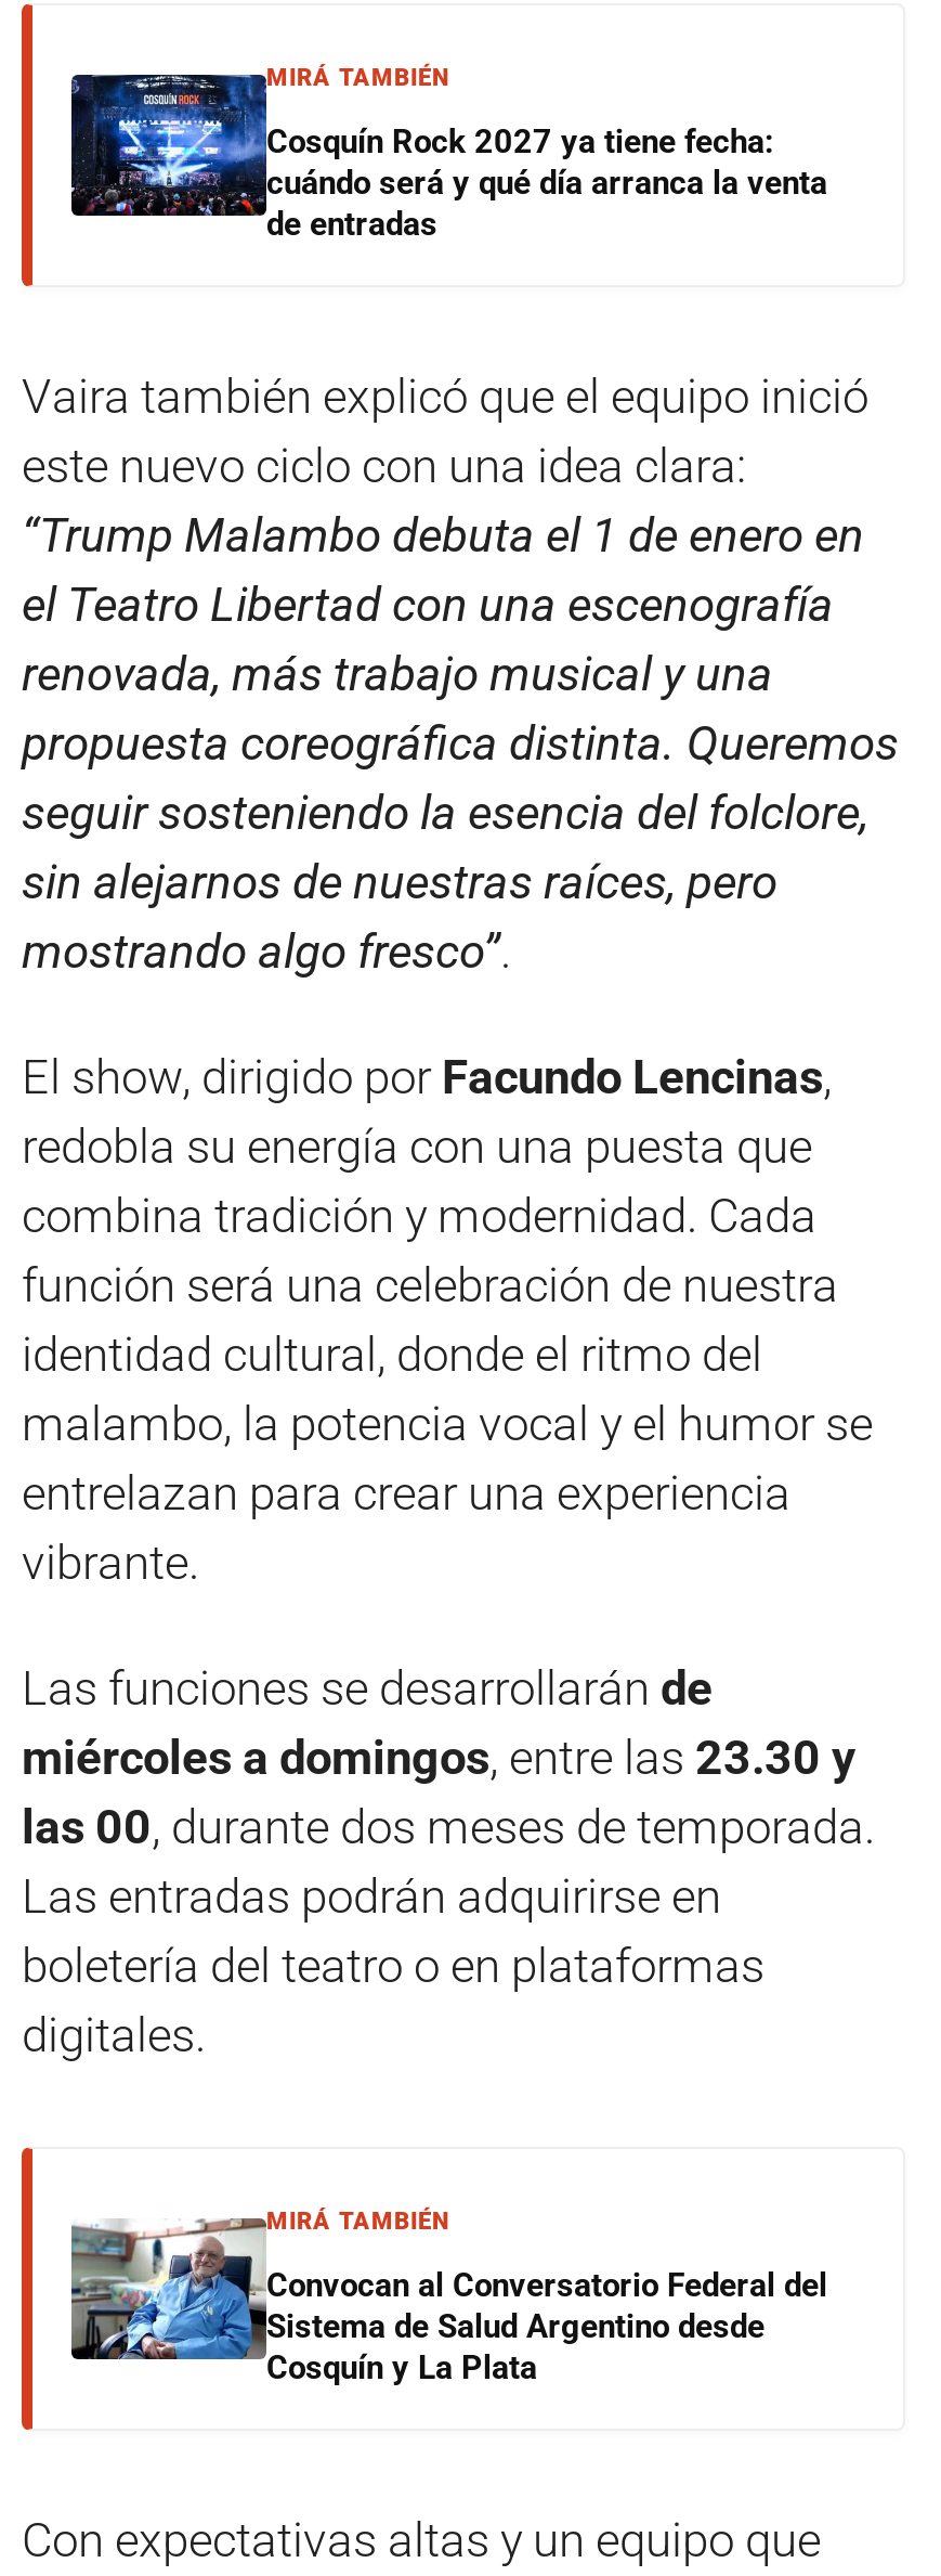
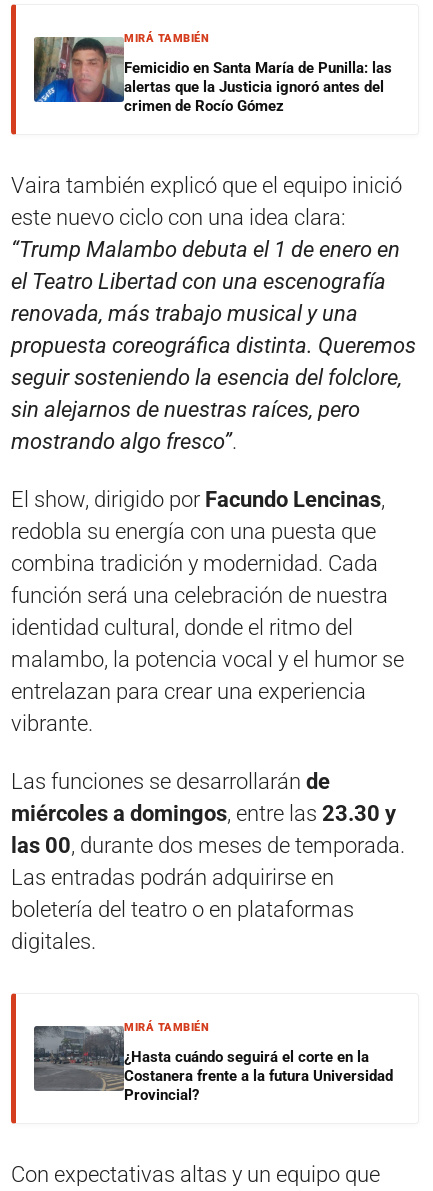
[69,73,827,244] [image] | Cosquín Rock 2027 ya tiene fecha: | cuándo será y qué día arranca la venta | de entradas -> [33,36,392,115] [image] | Femicidio en Santa María de Punilla: las | alertas que la Justicia ignoró antes del | crimen de Rocío Gómez
[71,2218,827,2387] [image] | Convocan al Conversatorio Federal del | Sistema de Salud Argentino desde | Cosquín y La Plata -> [33,1025,393,1104] [image] | ¿Hasta cuándo seguirá el corte en la | Costanera frente a la futura Universidad | Provincial?

